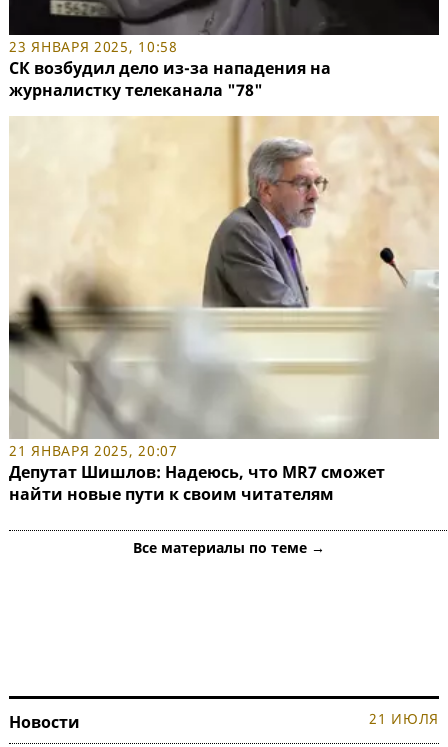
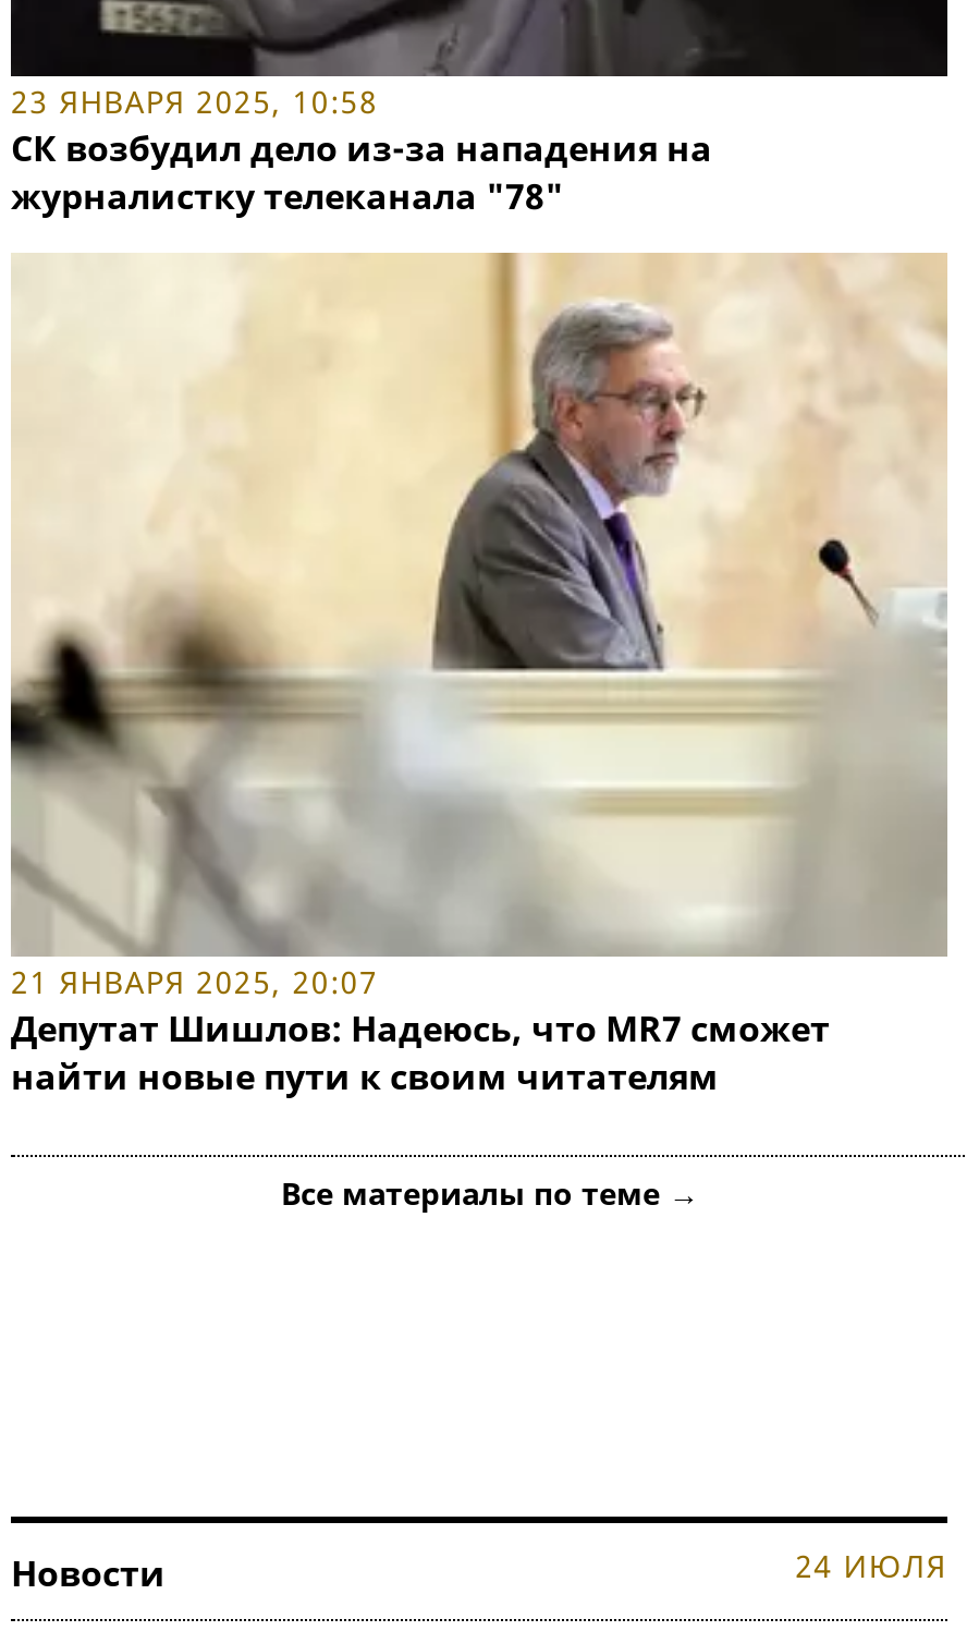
[369,709,439,728] 21 ИЮЛЯ -> [795,1544,947,1585] 24 ИЮЛЯ

